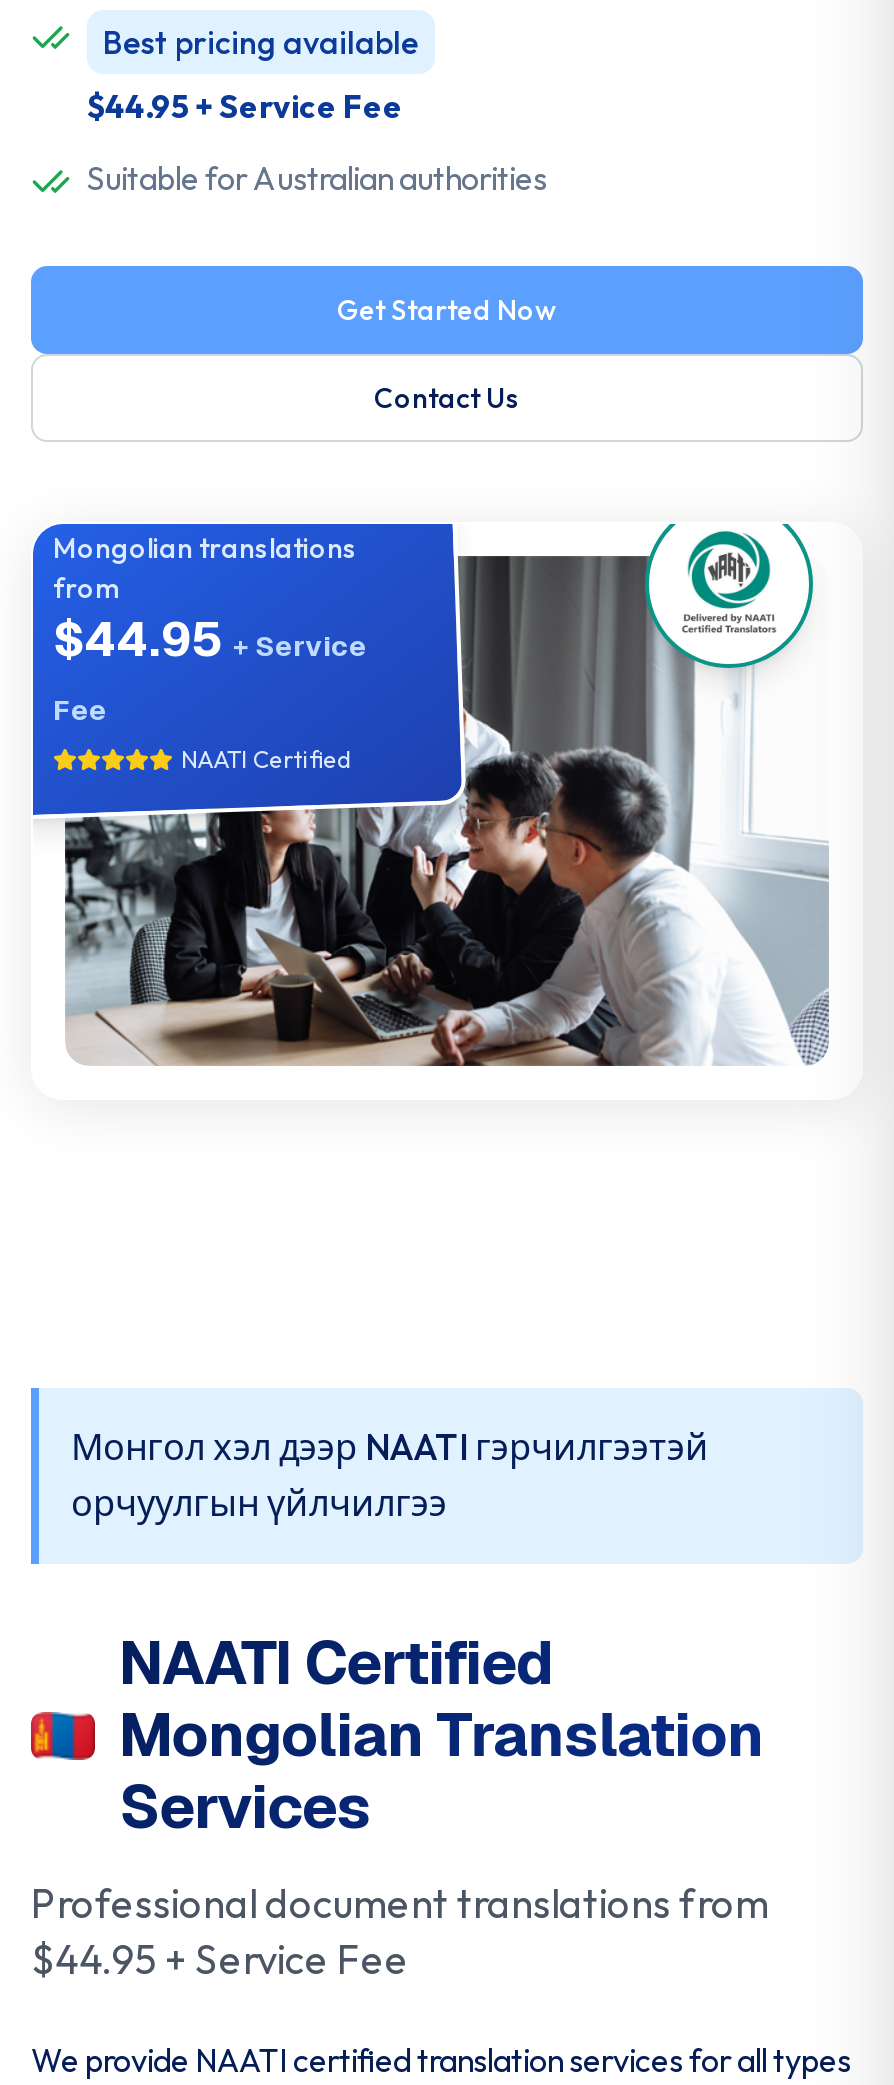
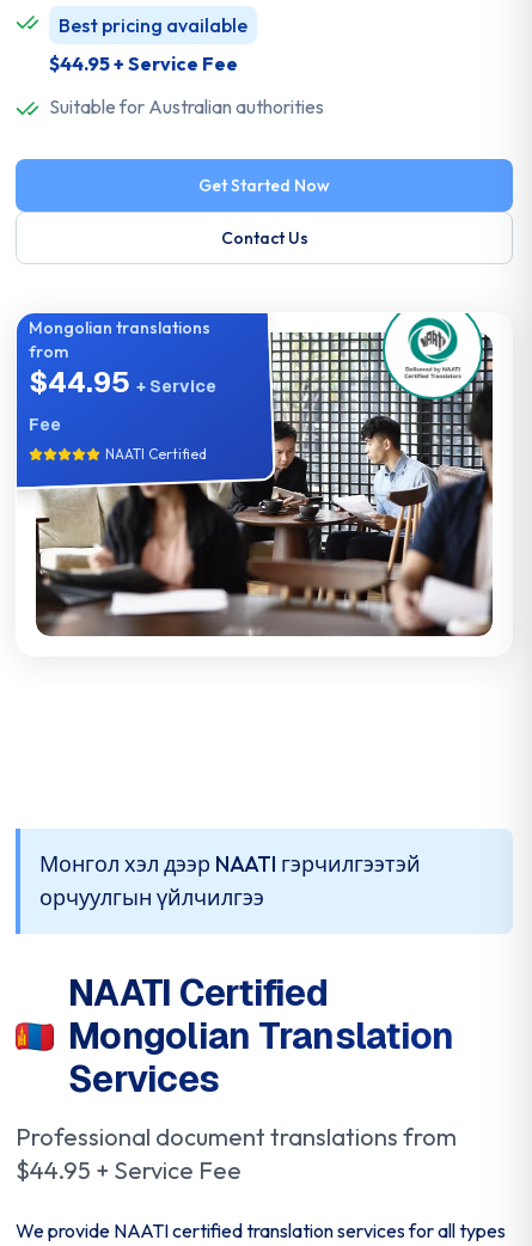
[63,554,829,1066] [image] -> [35,332,494,637] [image]

